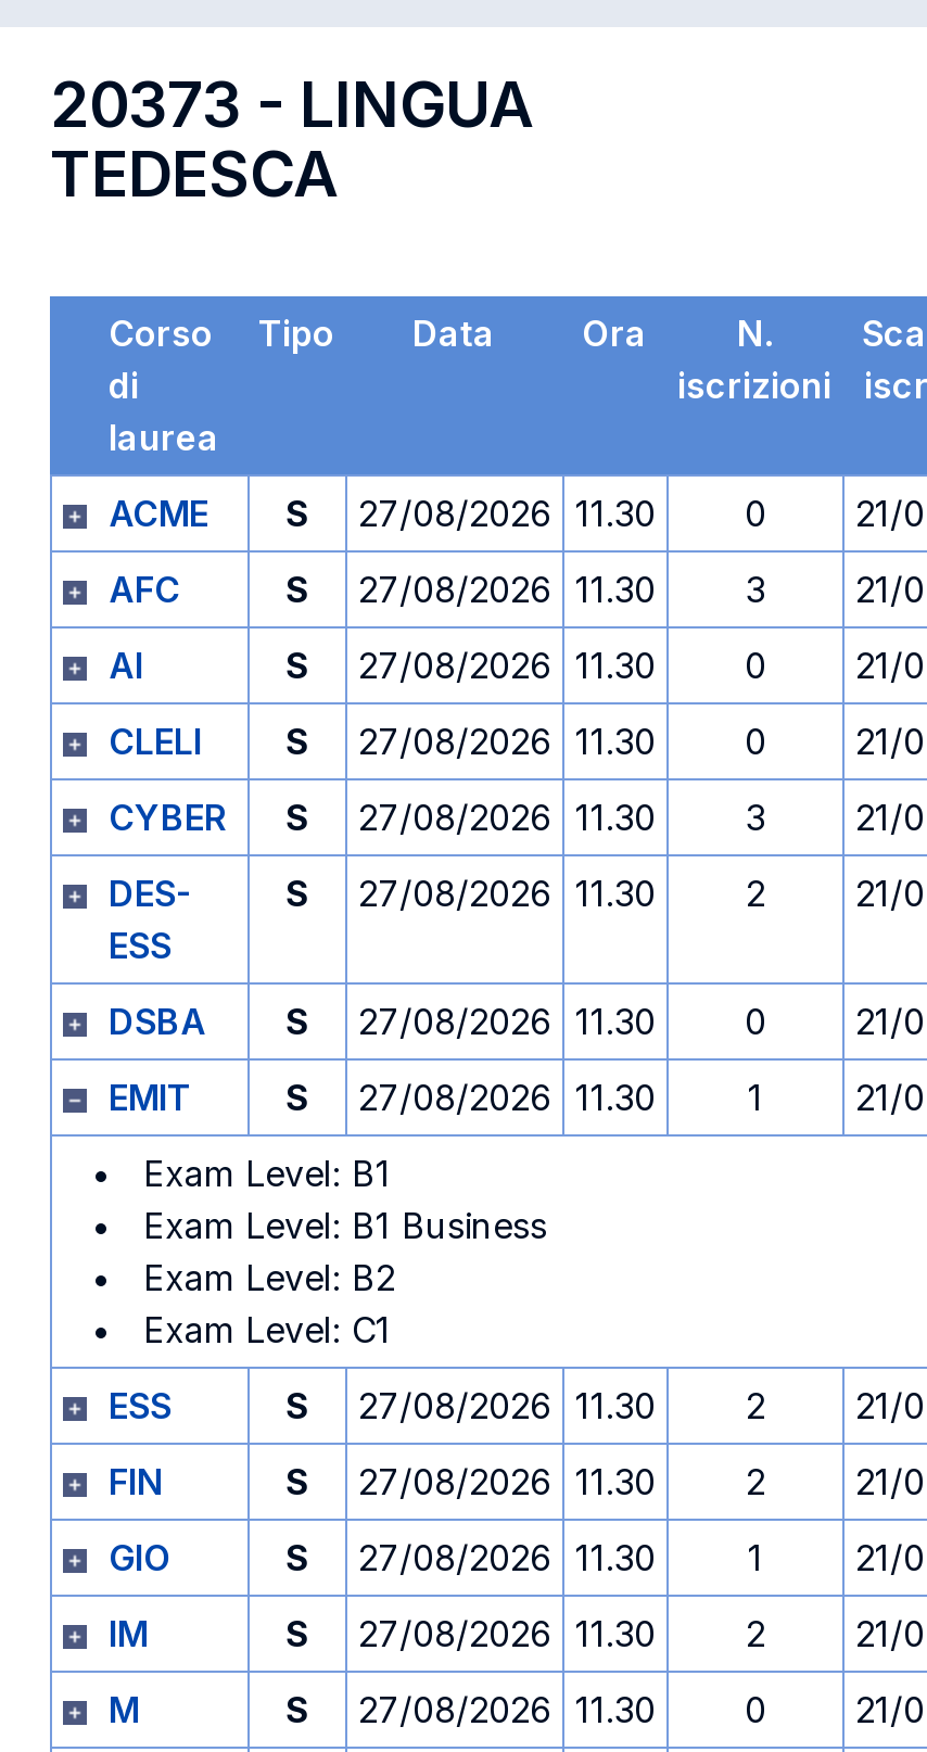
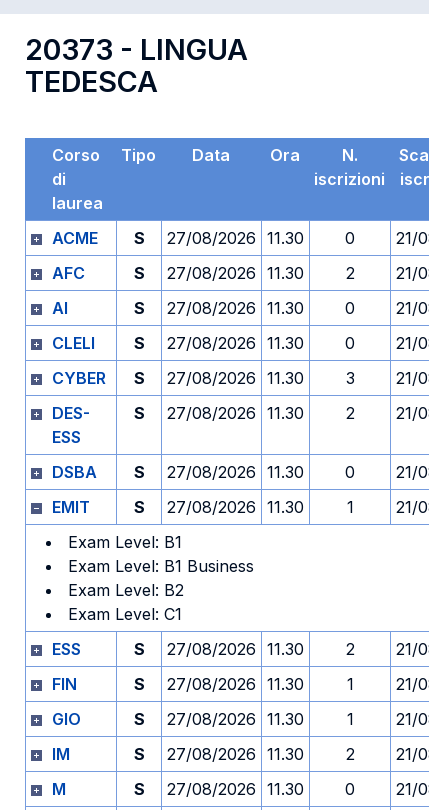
[746,568,765,611] 3 -> [345,263,354,283] 2
[746,1460,765,1503] 2 -> [346,674,353,694] 1

